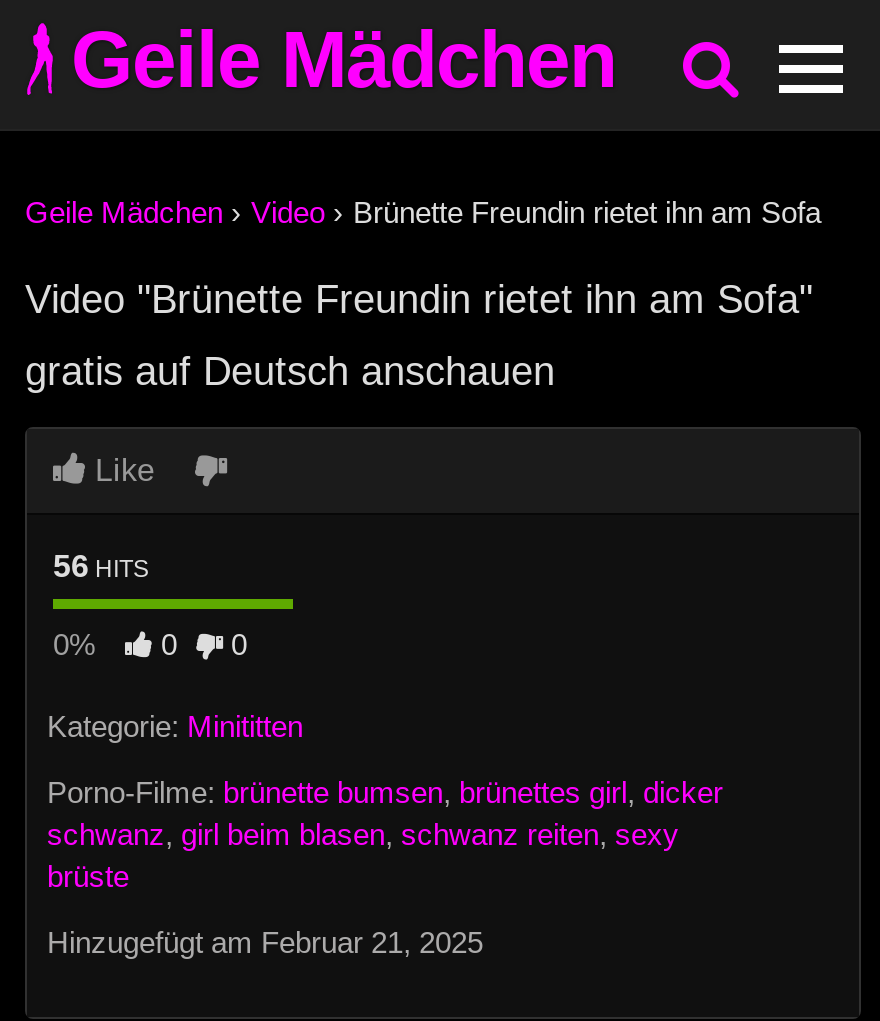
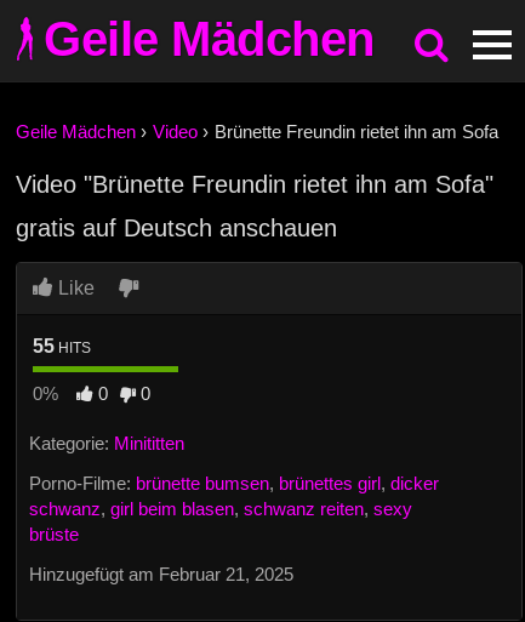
[53,549,149,583] 56 HITS -> [33,336,91,356] 55 HITS

